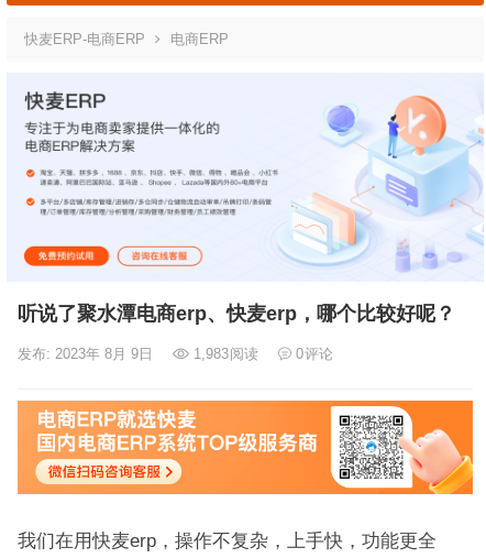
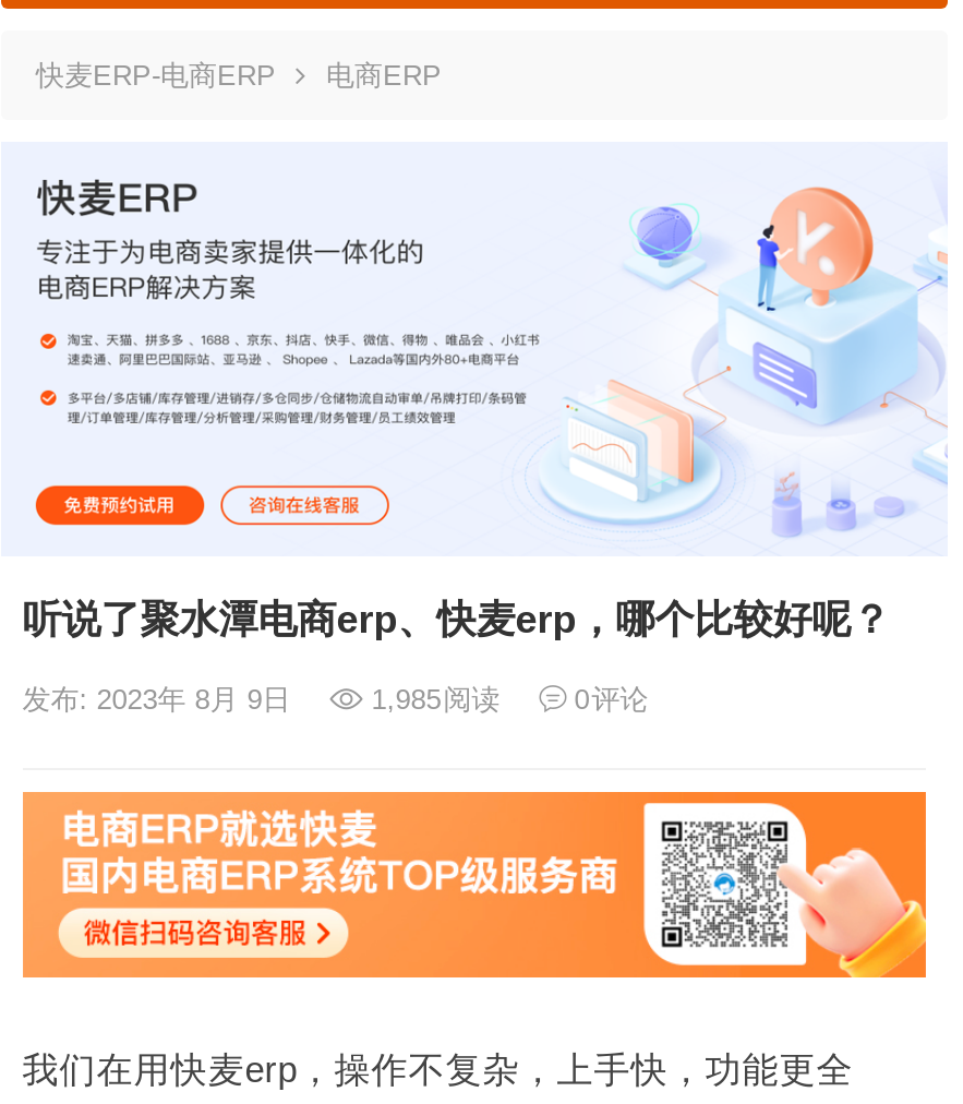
[17,345,333,362] 发布: 2023年 8月 9日 1,983阅读 0评论 -> [22,683,648,715] 发布: 2023年 8月 9日 1,985阅读 0评论

